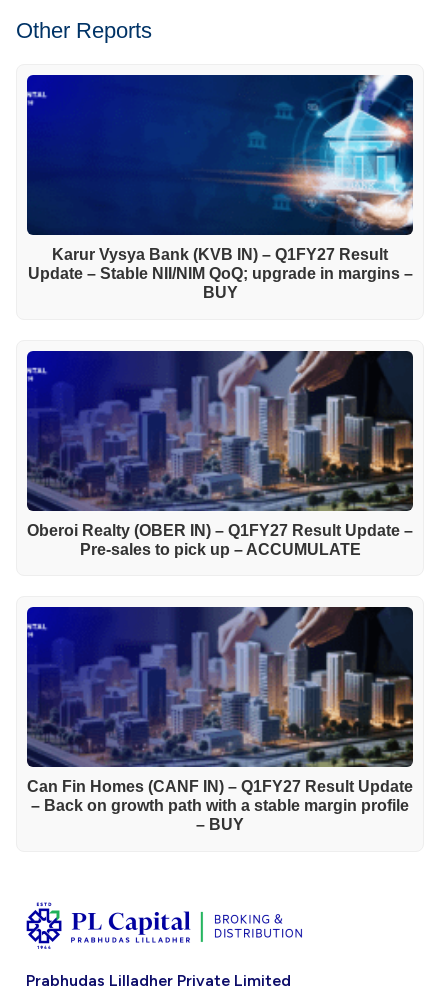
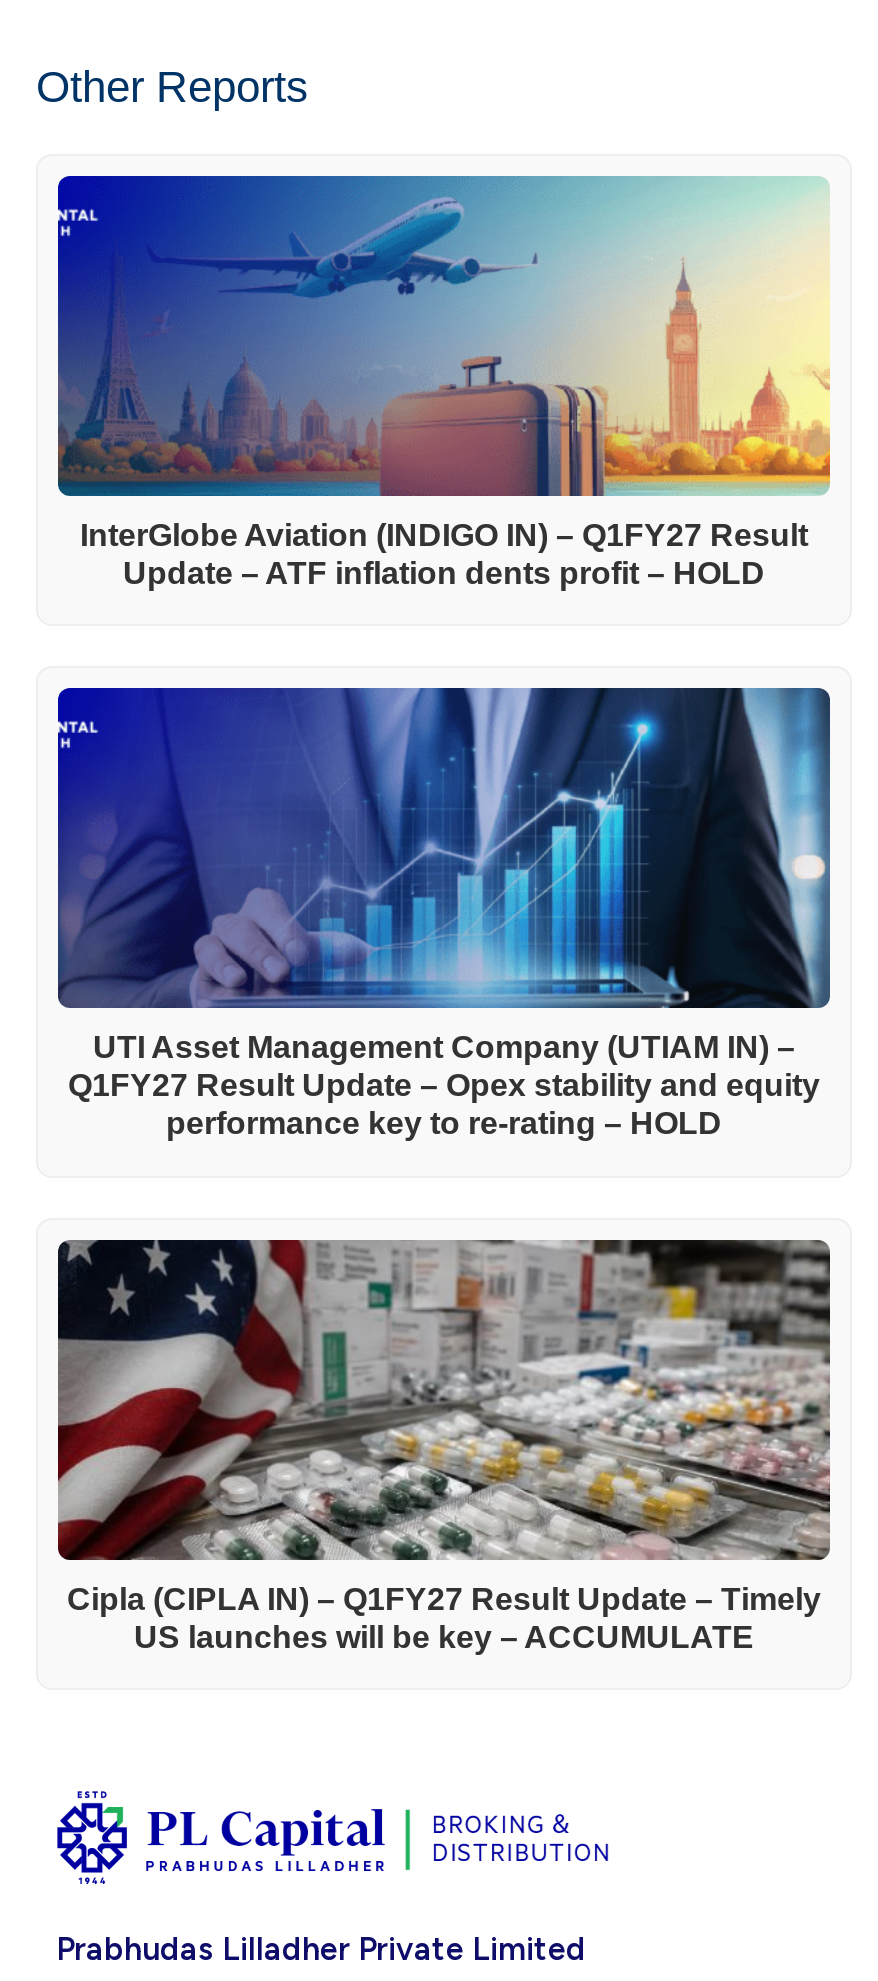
[27,74,414,301] [image] | Karur Vysya Bank (KVB IN) – Q1FY27 Result | Update – Stable NII/NIM QoQ; upgrade in margins – | BUY -> [58,173,832,589] [image] | InterGlobe Aviation (INDIGO IN) – Q1FY27 Result | Update – ATF inflation dents profit – HOLD
[27,350,414,558] [image] | Oberoi Realty (OBER IN) – Q1FY27 Result Update – | Pre-sales to pick up – ACCUMULATE -> [62,687,832,1140] [image] | UTI Asset Management Company (UTIAM IN) – | Q1FY27 Result Update – Opex stability and equity | performance key to re-rating – HOLD
[26,606,413,833] [image] | Can Fin Homes (CANF IN) – Q1FY27 Result Update | – Back on growth path with a stable margin profile | – BUY -> [56,1237,830,1653] [image] | Cipla (CIPLA IN) – Q1FY27 Result Update – Timely | US launches will be key – ACCUMULATE

